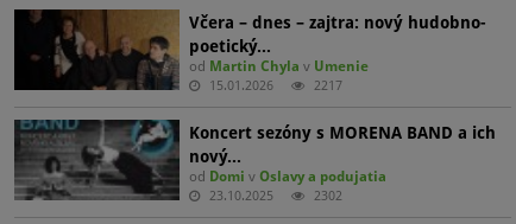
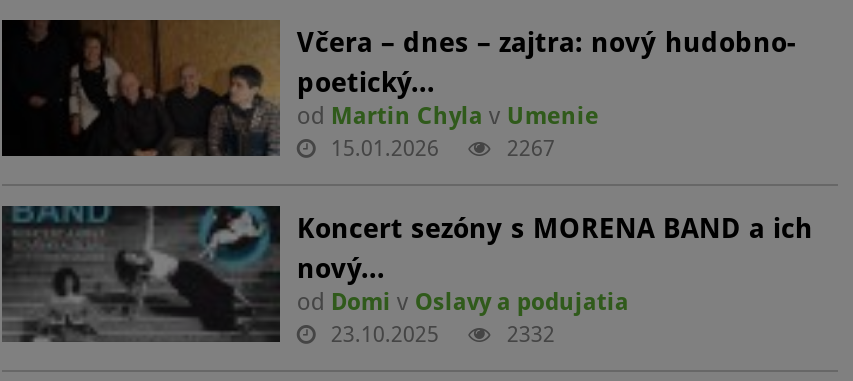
[314,79,343,94] 2217 -> [507,137,555,163] 2267
[314,189,343,204] 2302 -> [507,323,555,349] 2332

